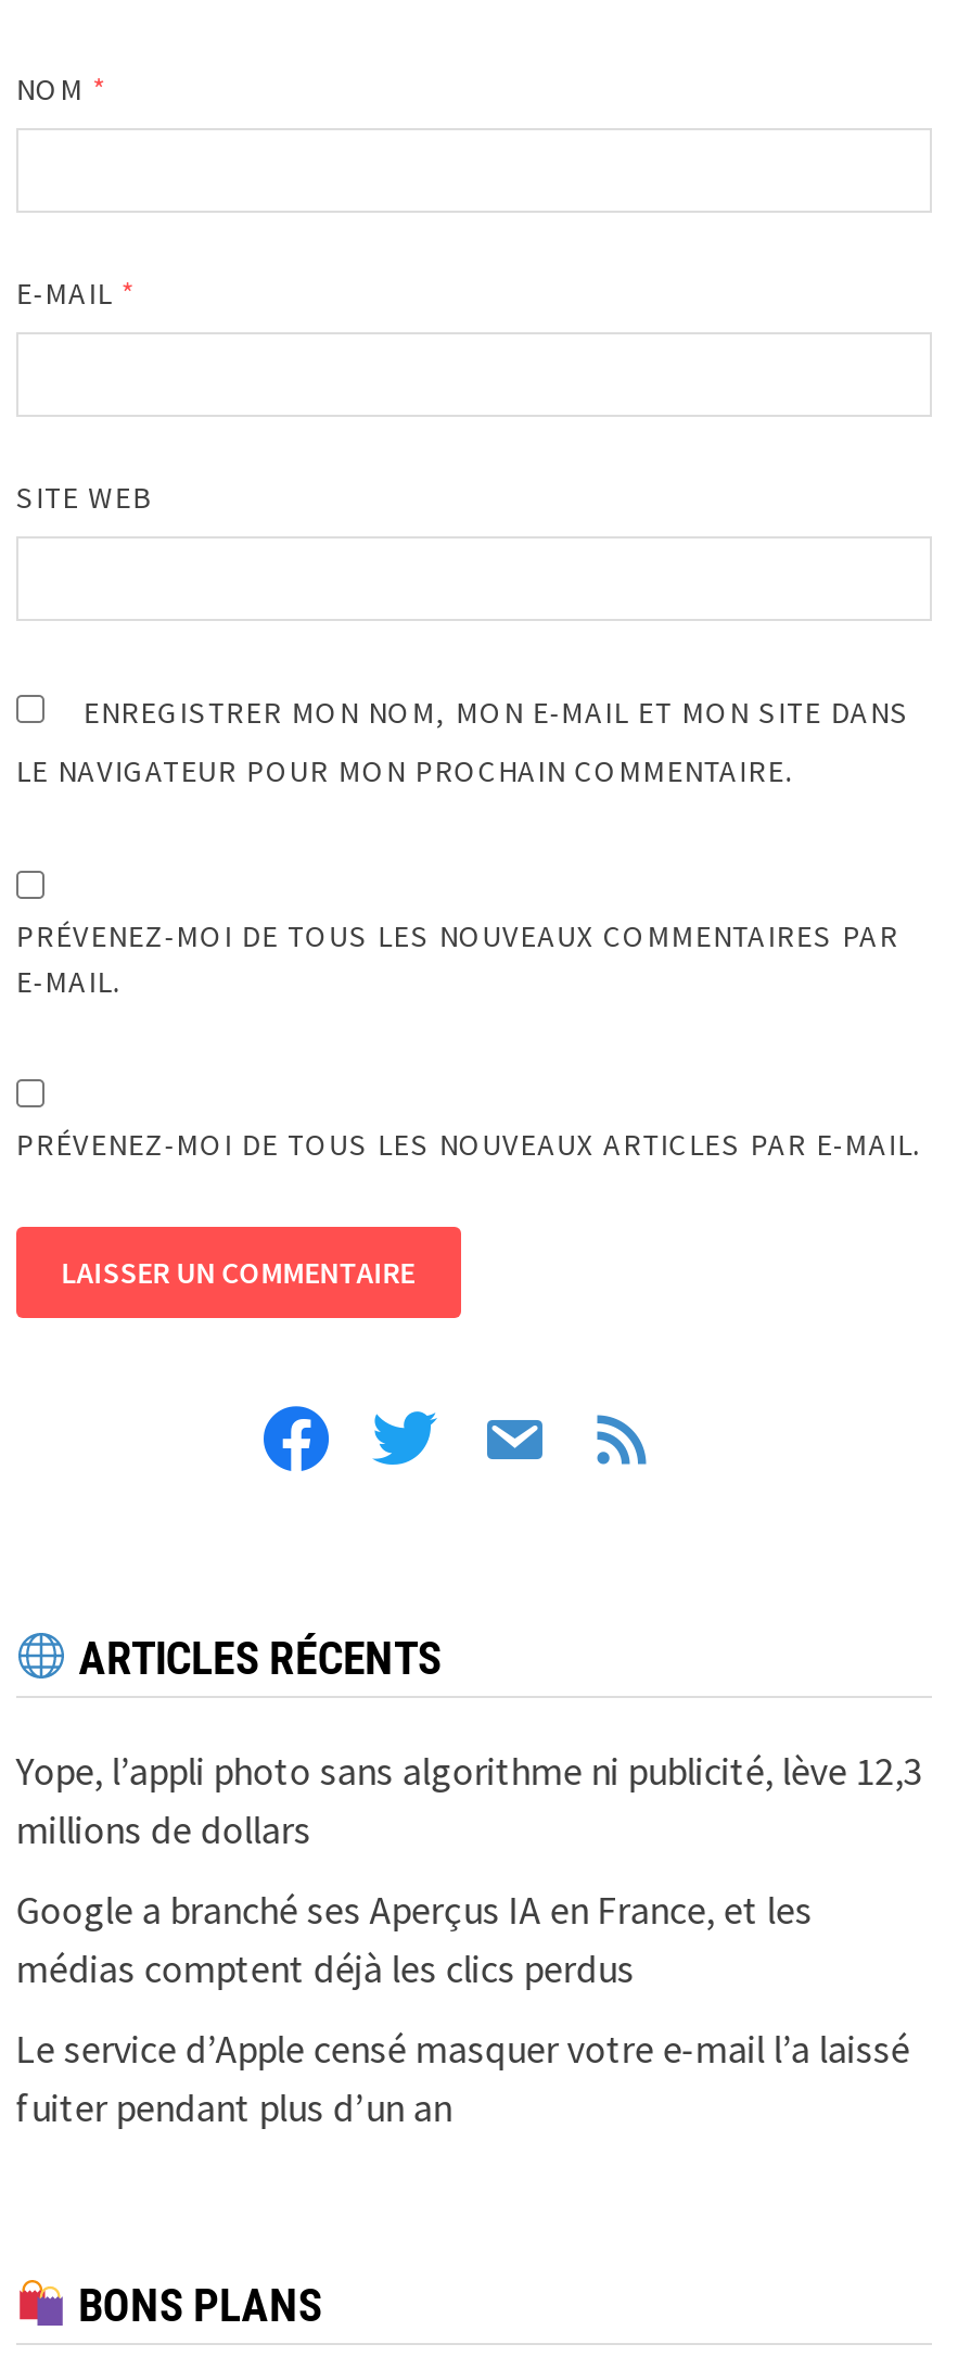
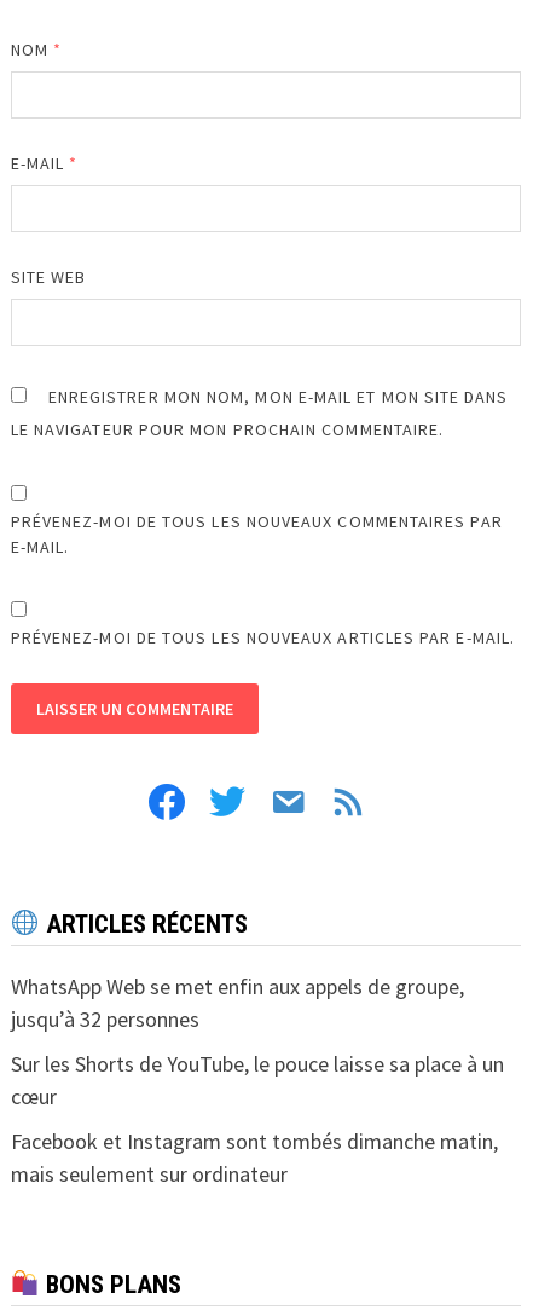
[16,1745,923,1854] Yope, l’appli photo sans algorithme ni publicité, lève 12,3 | millions de dollars -> [11,972,464,1033] WhatsApp Web se met enfin aux appels de groupe, | jusqu’à 32 personnes
[16,1884,812,1993] Google a branché ses Aperçus IA en France, et les | médias comptent déjà les clics perdus -> [11,1050,504,1110] Sur les Shorts de YouTube, le pouce laisse sa place à un | cœur
[16,2023,910,2132] Le service d’Apple censé masquer votre e-mail l’a laissé | fuiter pendant plus d’un an -> [11,1127,498,1188] Facebook et Instagram sont tombés dimanche matin, | mais seulement sur ordinateur

